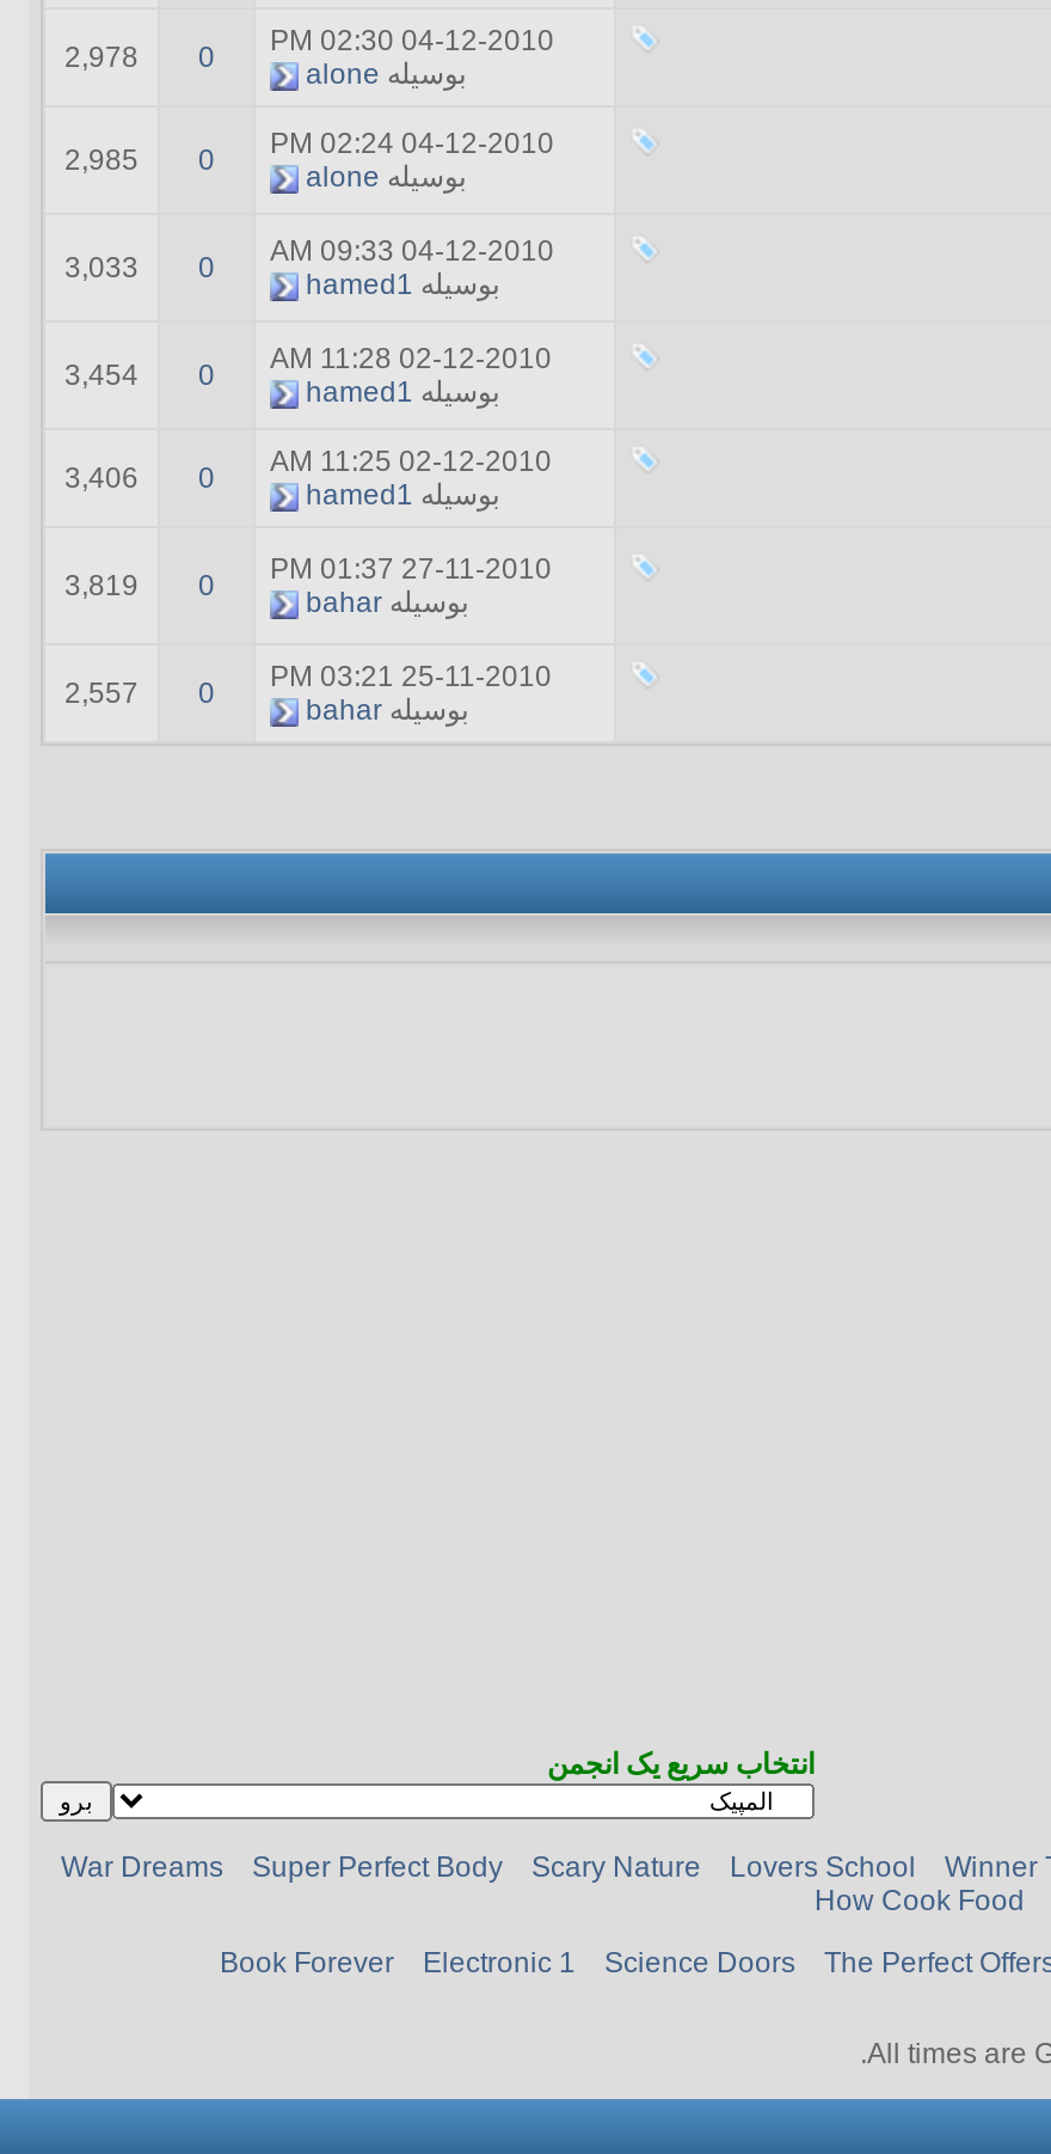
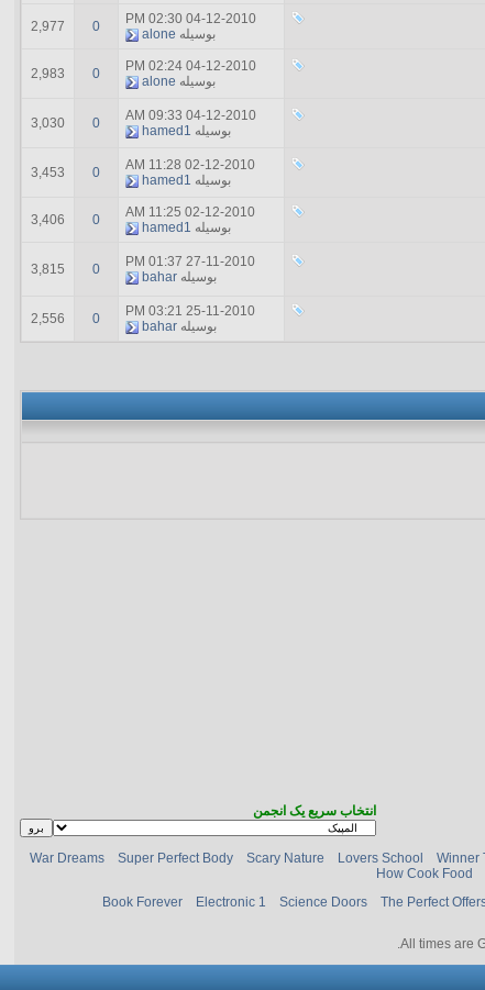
[64,40,215,73] 2,978 0 -> [31,18,100,34] 2,977 0
[64,143,215,176] 2,985 0 -> [31,66,100,81] 2,983 0
[64,250,215,284] 3,033 0 -> [31,115,100,130] 3,030 0
[64,358,215,391] 3,454 0 -> [31,164,100,180] 3,453 0
[64,568,215,602] 3,819 0 -> [31,261,100,277] 3,815 0
[64,676,215,709] 2,557 0 -> [31,311,100,326] 2,556 0

